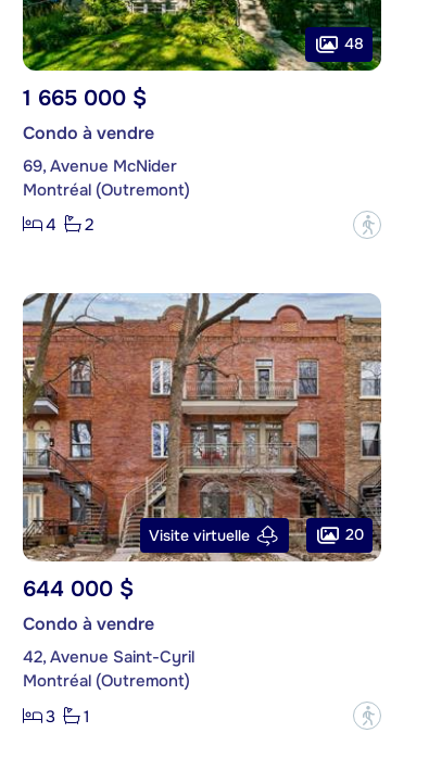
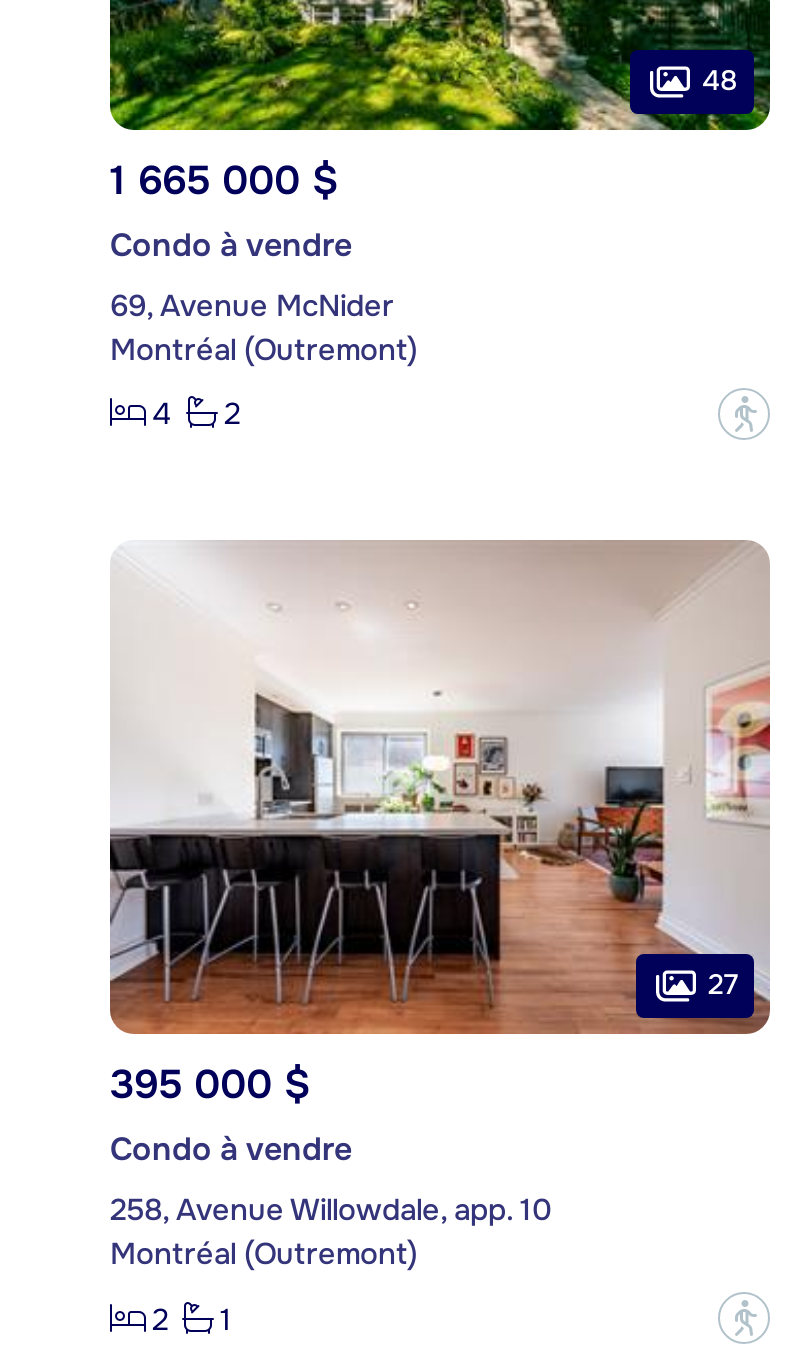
[22,292,381,561] [image] | Visite virtuelle | 20 -> [110,540,770,1034] [image] | 27
[23,576,134,603] 644 000 $ -> [110,1061,310,1111] 395 000 $
[23,647,194,668] 42, Avenue Saint-Cyril -> [110,1191,552,1231] 258, Avenue Willowdale, app. 10
[46,706,89,727] 3 1 -> [152,1300,230,1340] 2 1

